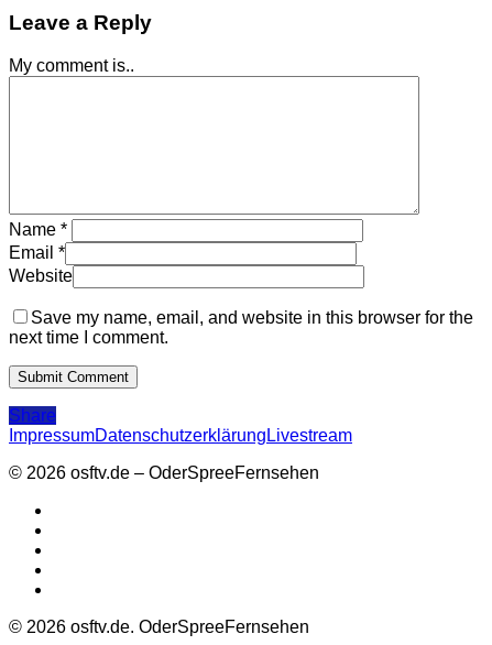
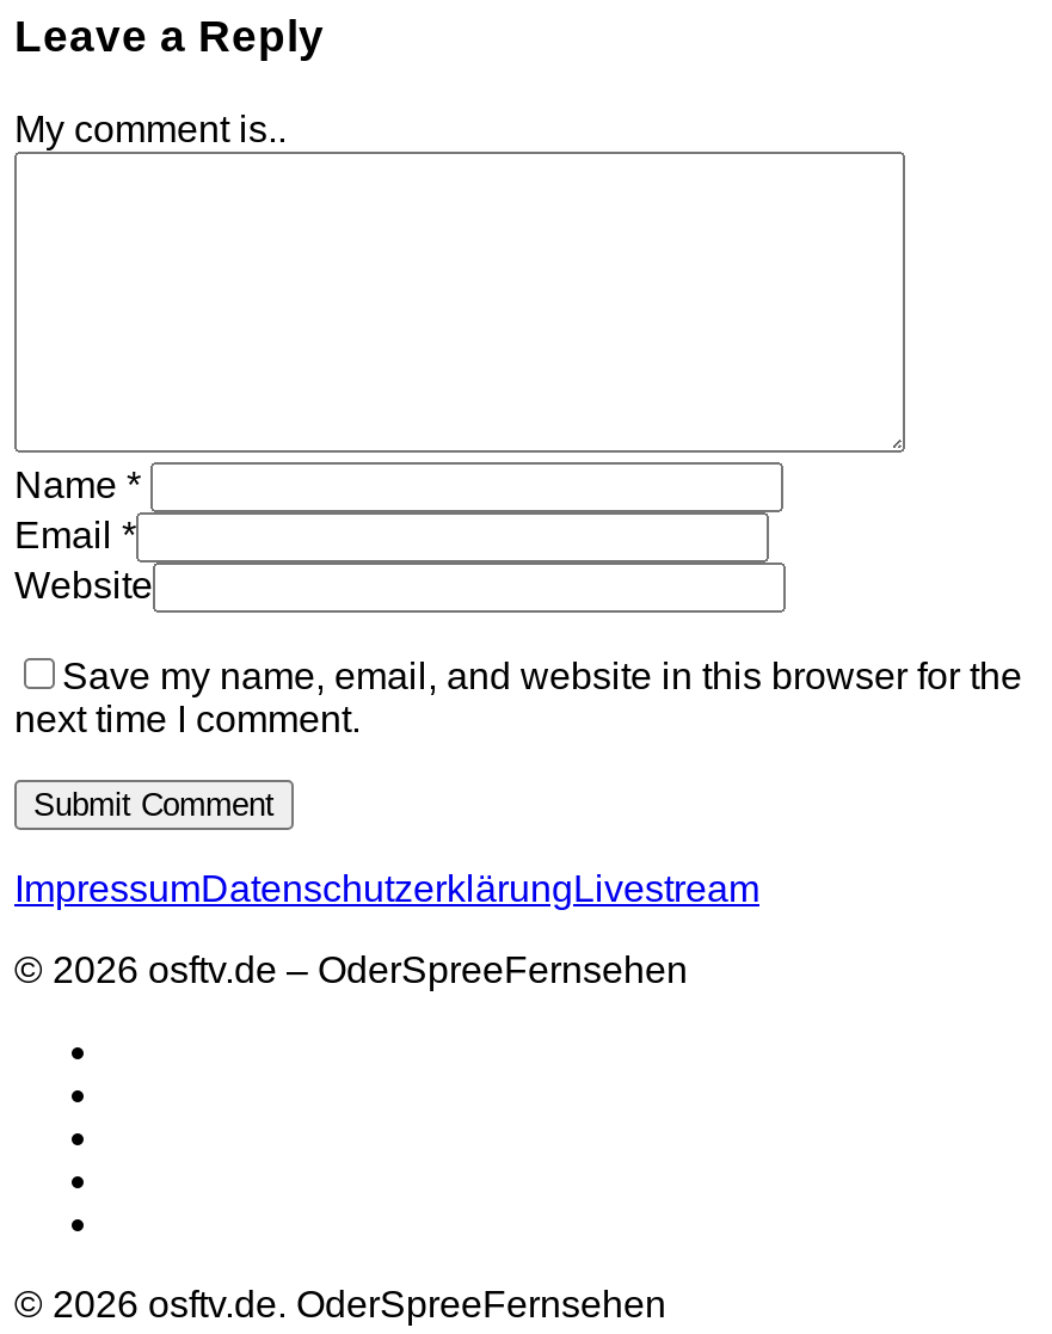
[9,406,56,425] Share -> none

